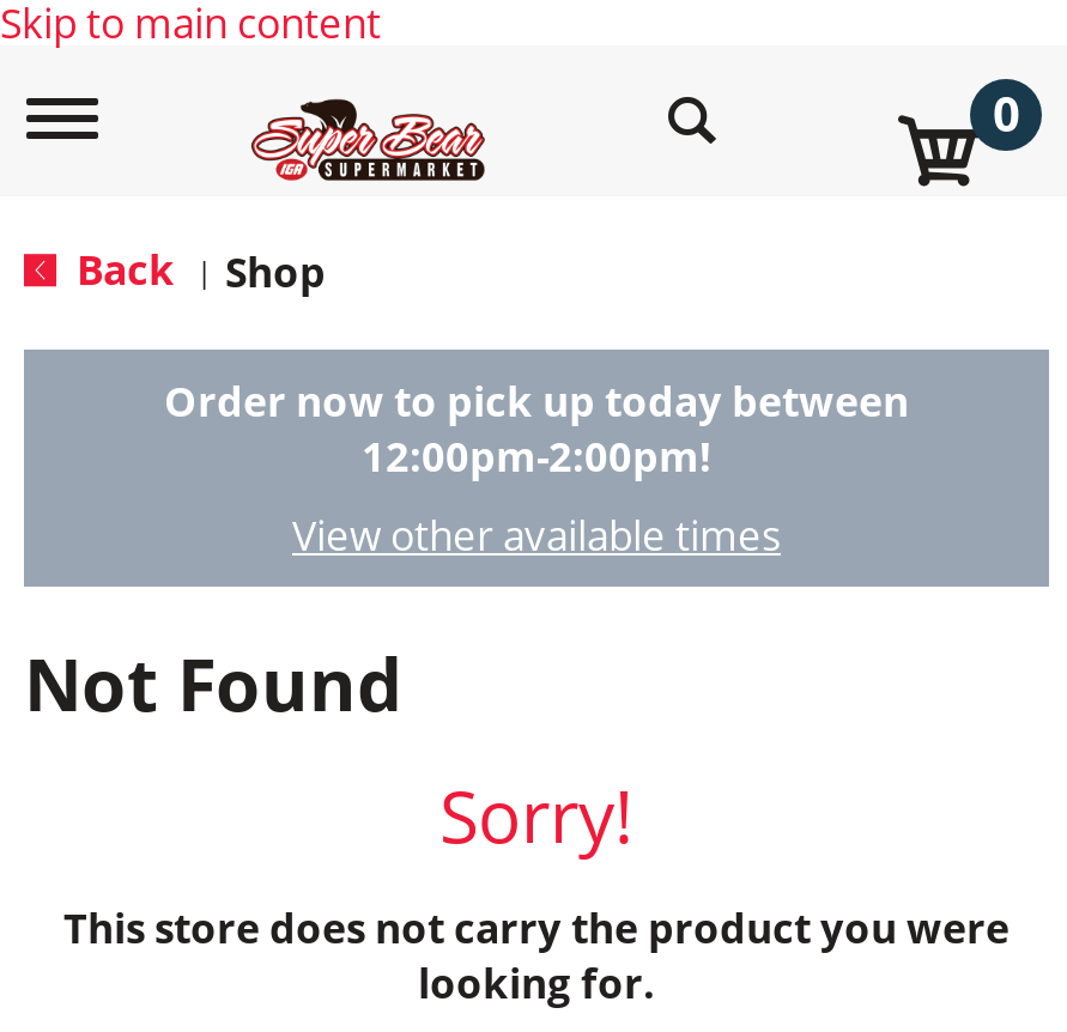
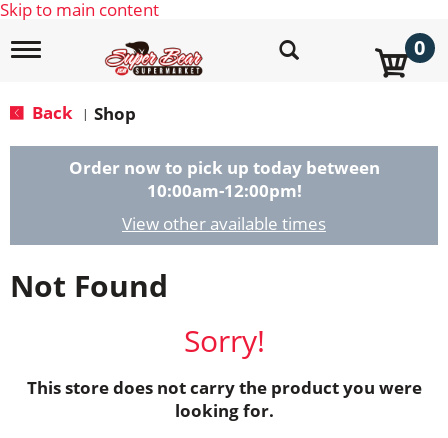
[362,429,711,484] 12:00pm-2:00pm! -> [146,179,301,202] 10:00am-12:00pm!

